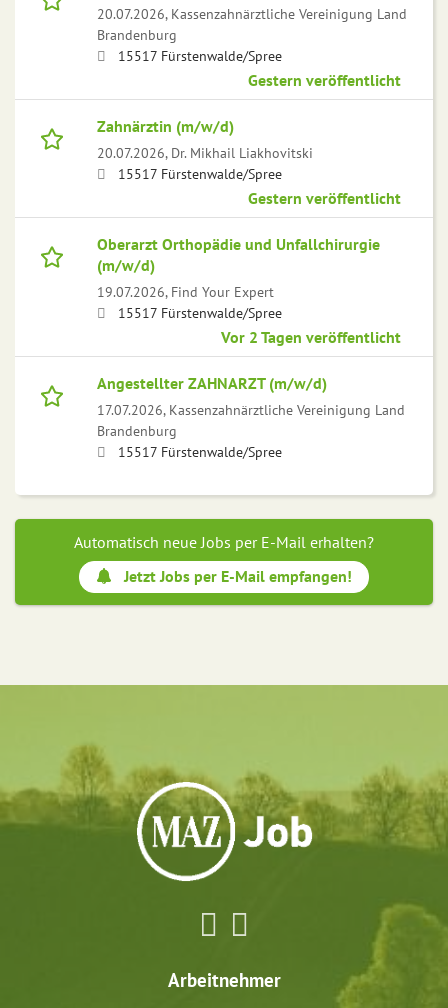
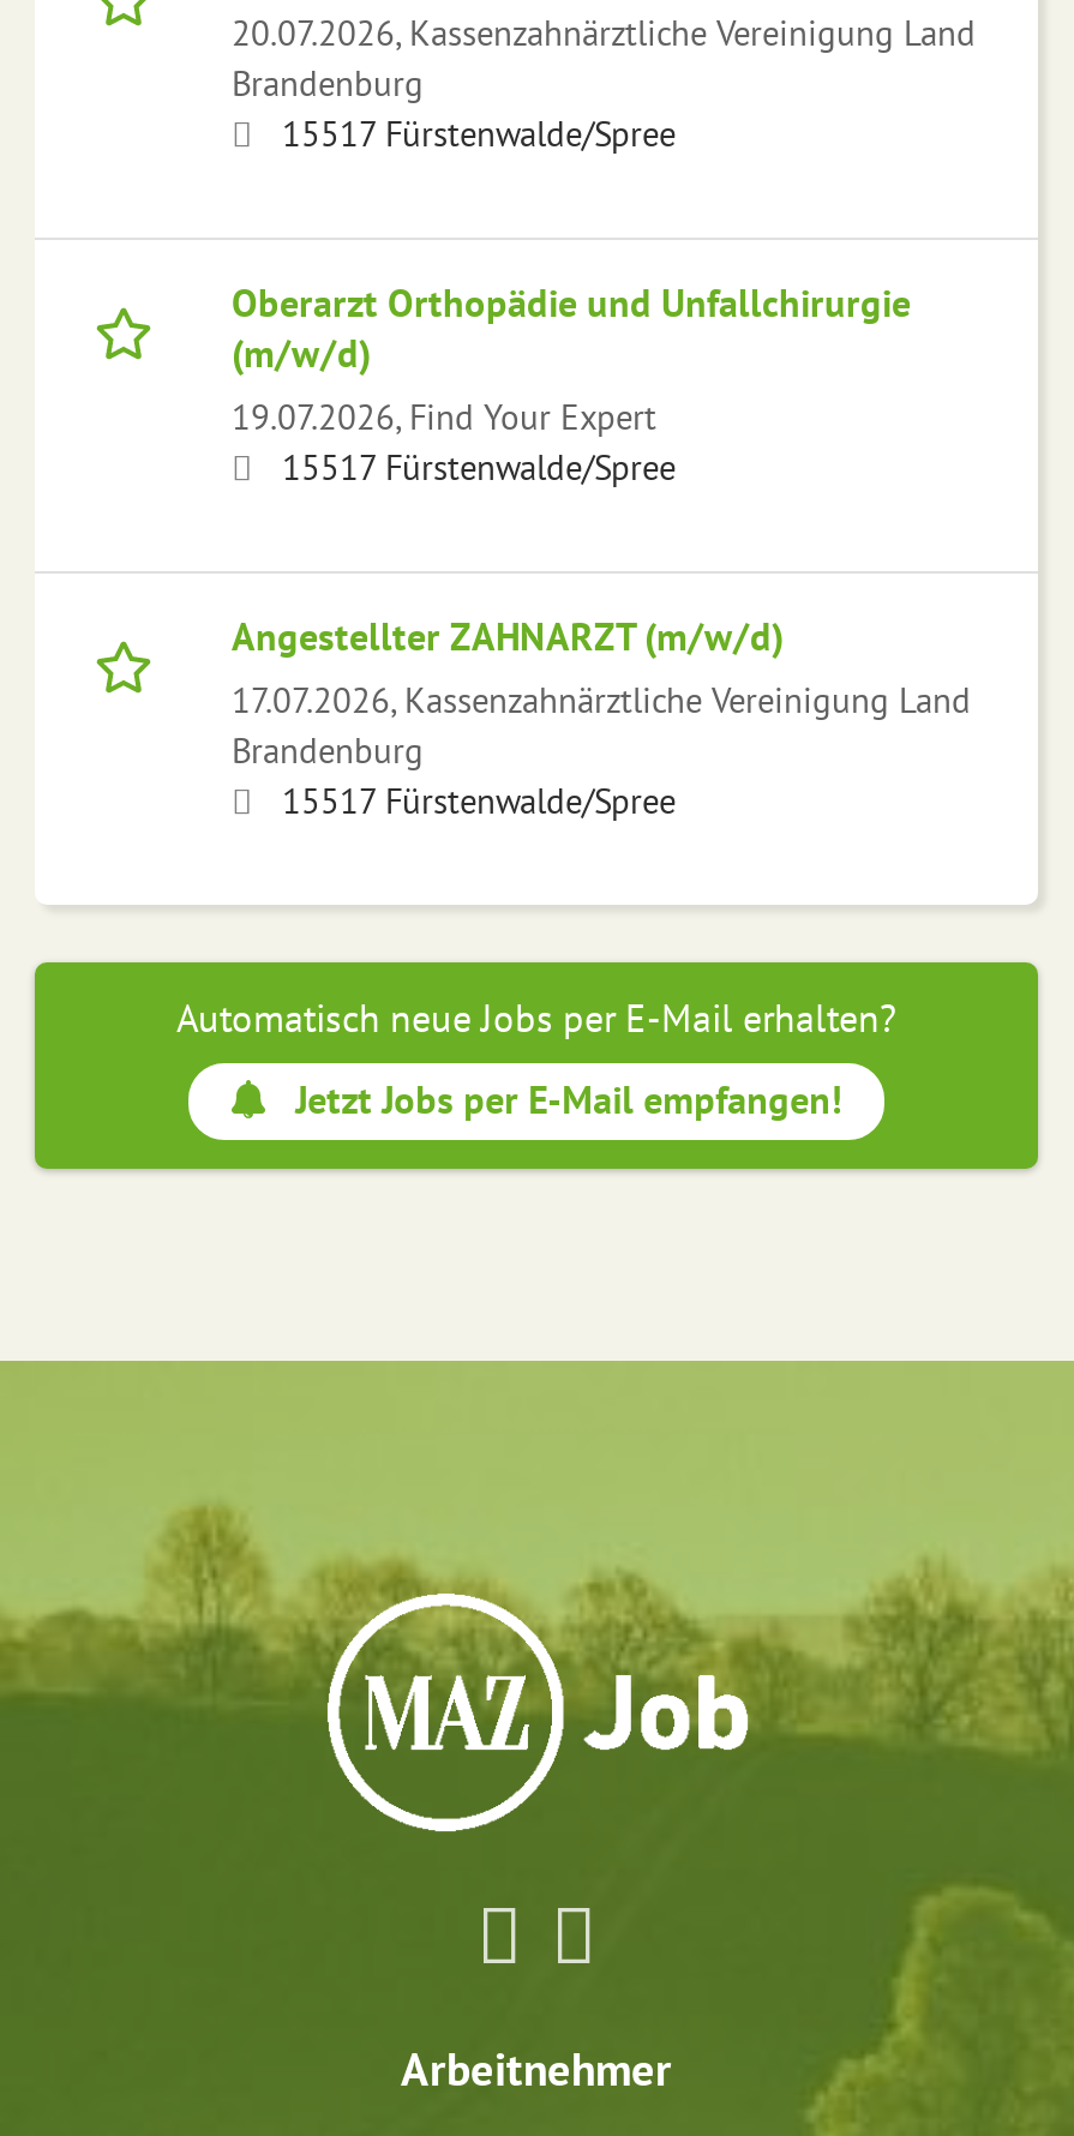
[97,70,401,208] Gestern veröffentlicht | Zahnärztin (m/w/d) | 20.07.2026, Dr. Mikhail Liakhovitski | 15517 Fürstenwalde/Spree | Gestern veröffentlicht -> none
[221,327,401,347] Vor 2 Tagen veröffentlicht -> none

